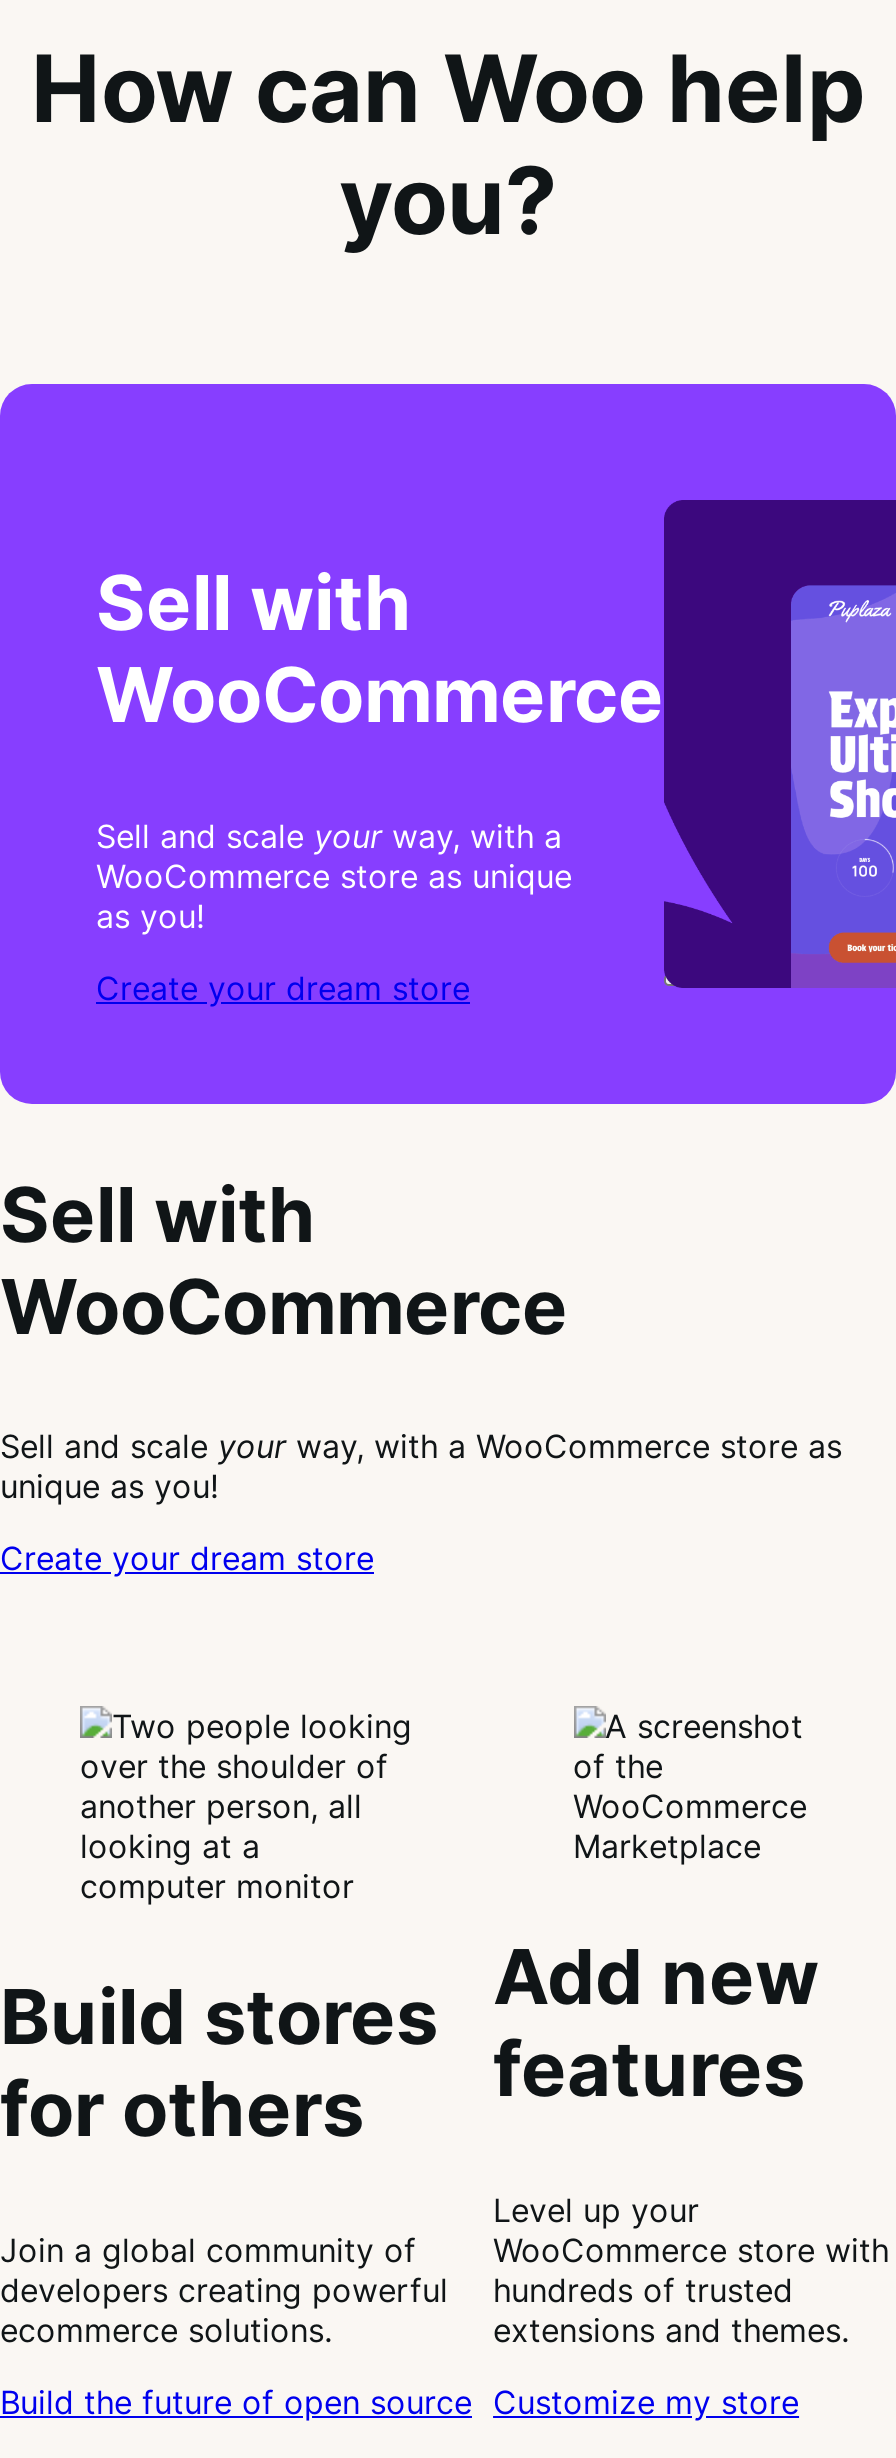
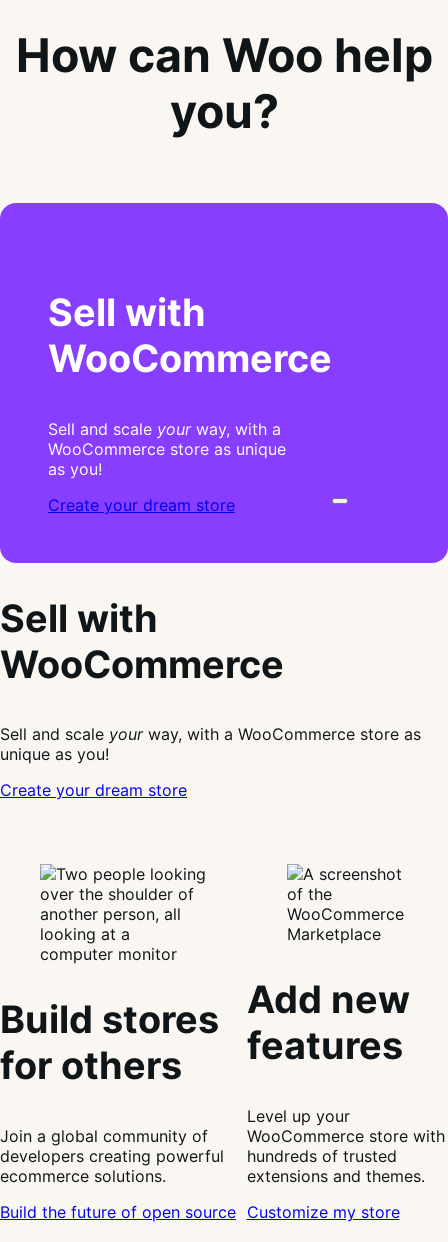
[662,498,890,990] [image] -> none

